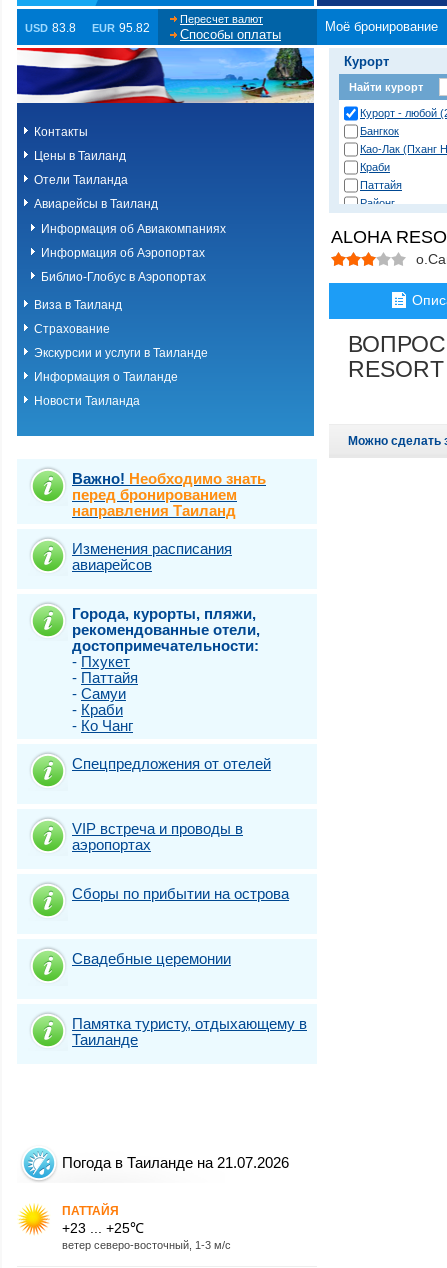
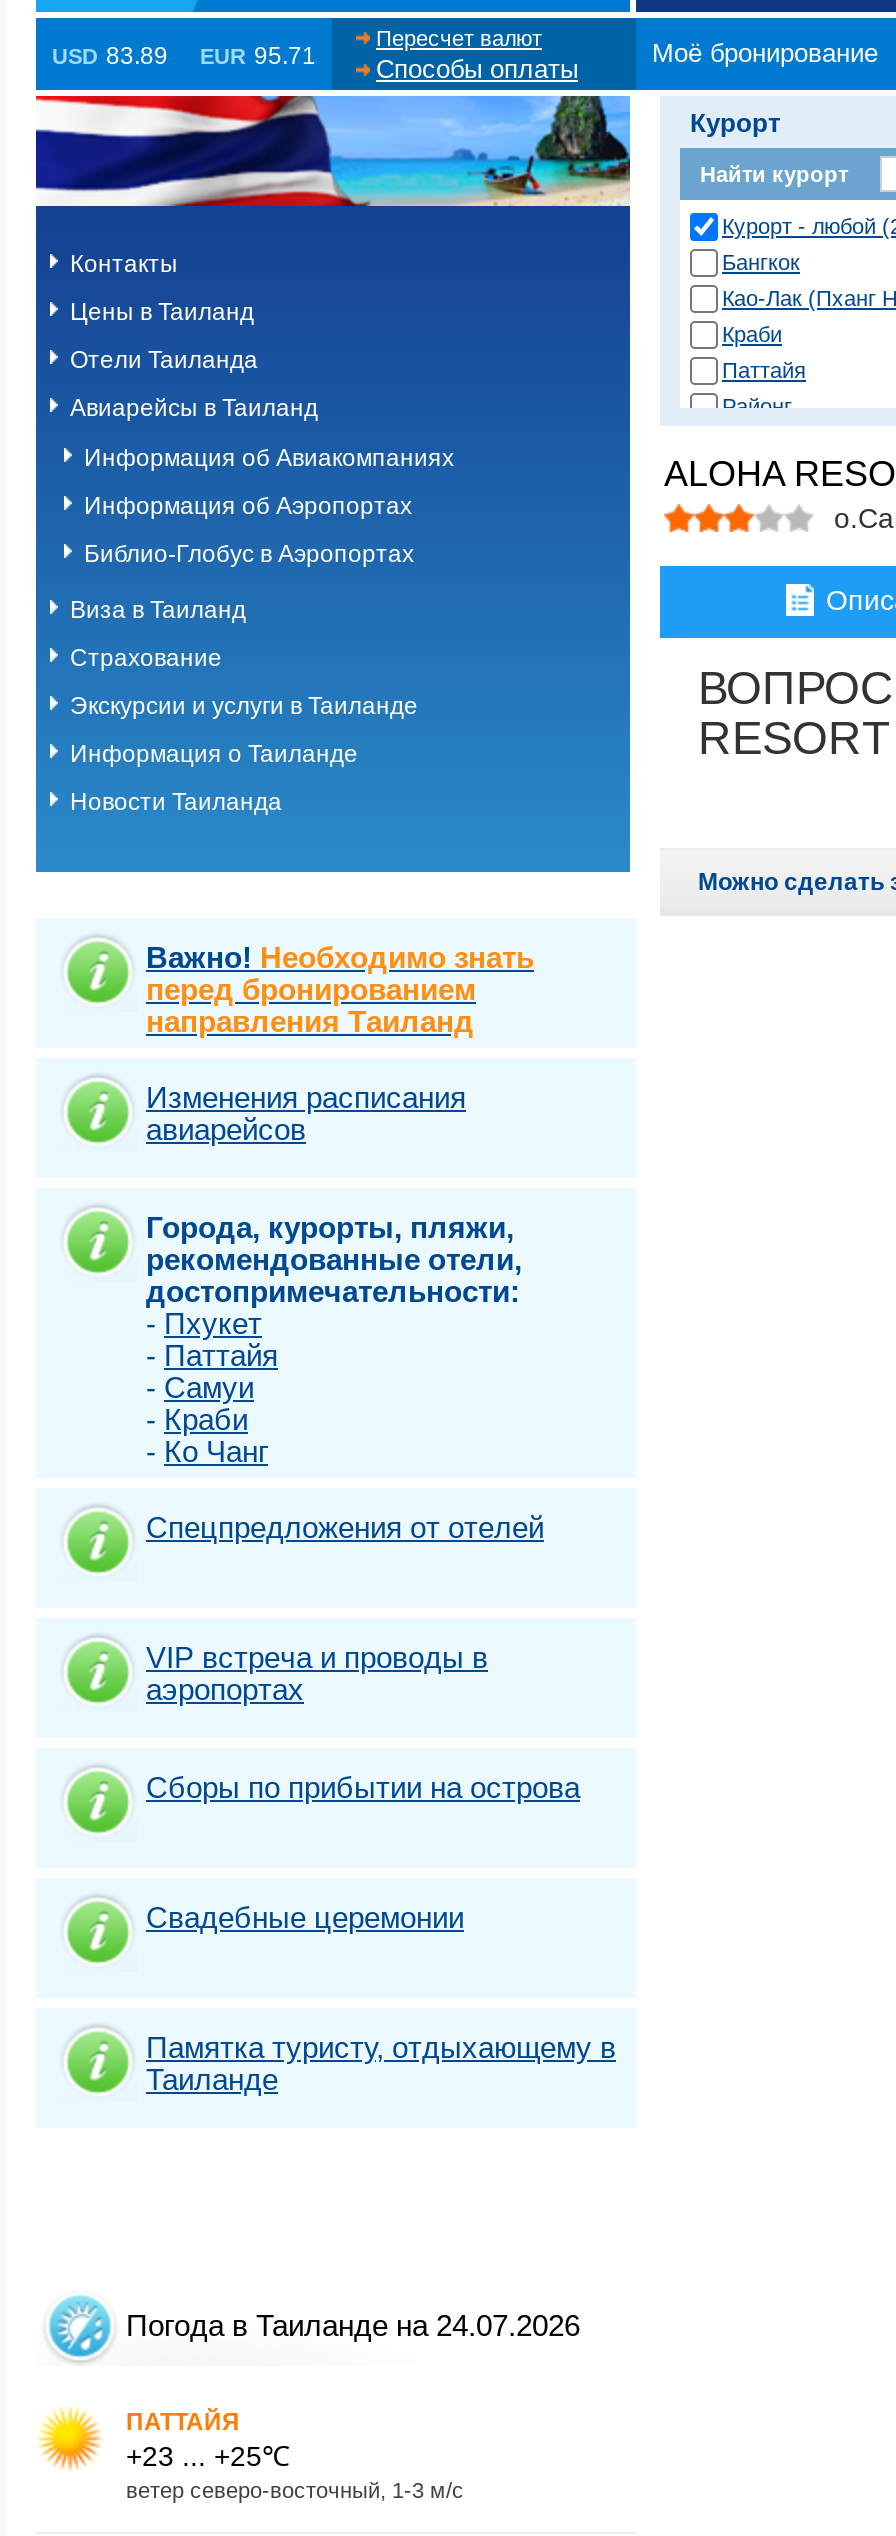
[25,21,76,35] USD 83.8 -> [52,42,168,70] USD 83.89
[92,21,150,35] EUR 95.82 -> [200,42,316,70] EUR 95.71
[62,1154,289,1171] Погода в Таиланде на 21.07.2026 -> [126,2308,580,2342] Погода в Таиланде на 24.07.2026

